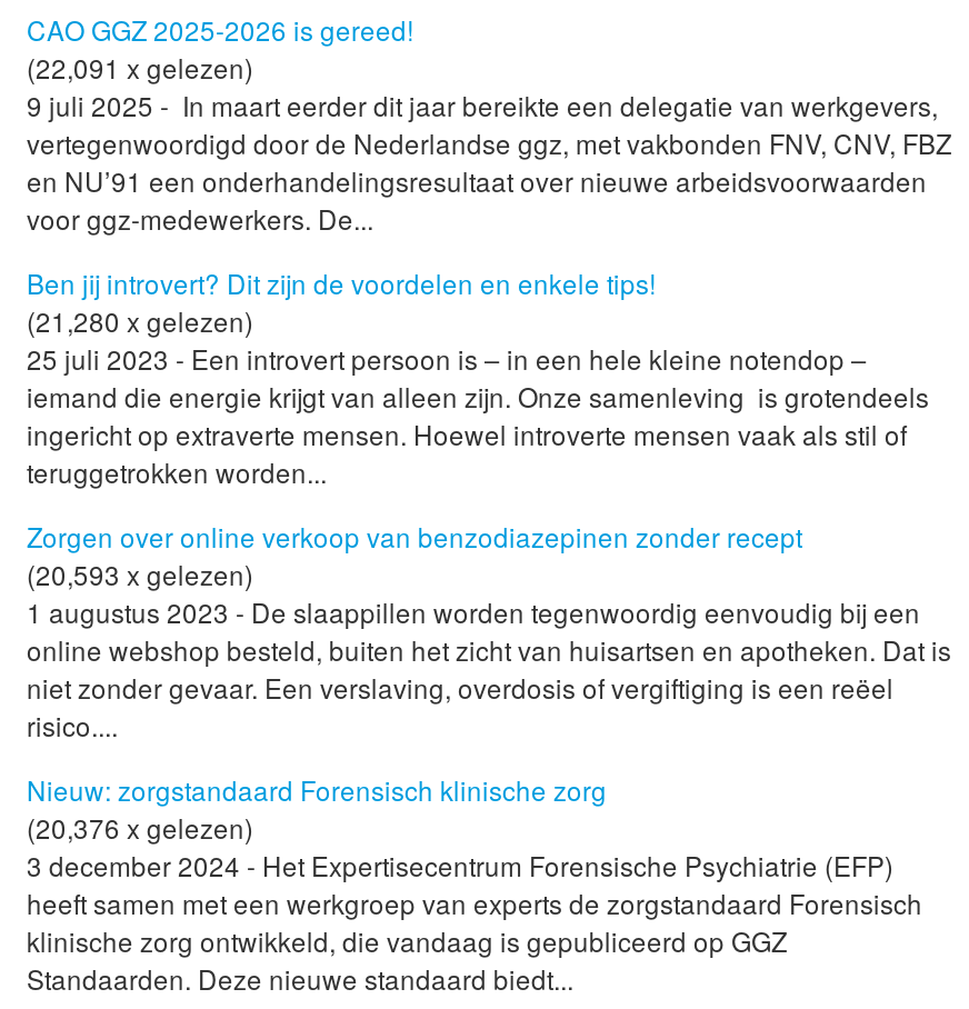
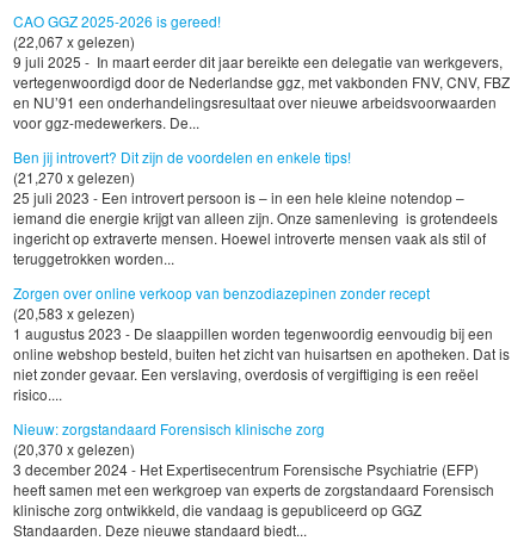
[27,47,253,85] (22,091 x gelezen) -> [13,31,135,51] (22,067 x gelezen)
[27,300,253,338] (21,280 x gelezen) -> [13,166,135,187] (21,270 x gelezen)
[27,554,253,591] (20,593 x gelezen) -> [13,302,135,322] (20,583 x gelezen)
[27,807,253,845] (20,376 x gelezen) -> [13,438,135,458] (20,370 x gelezen)

